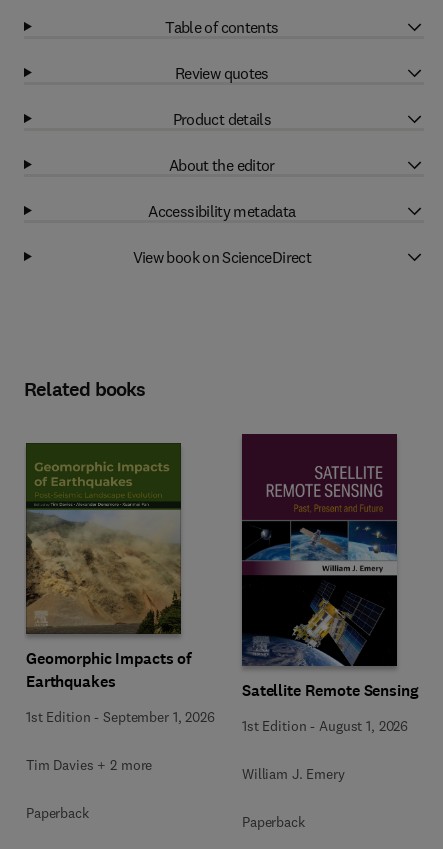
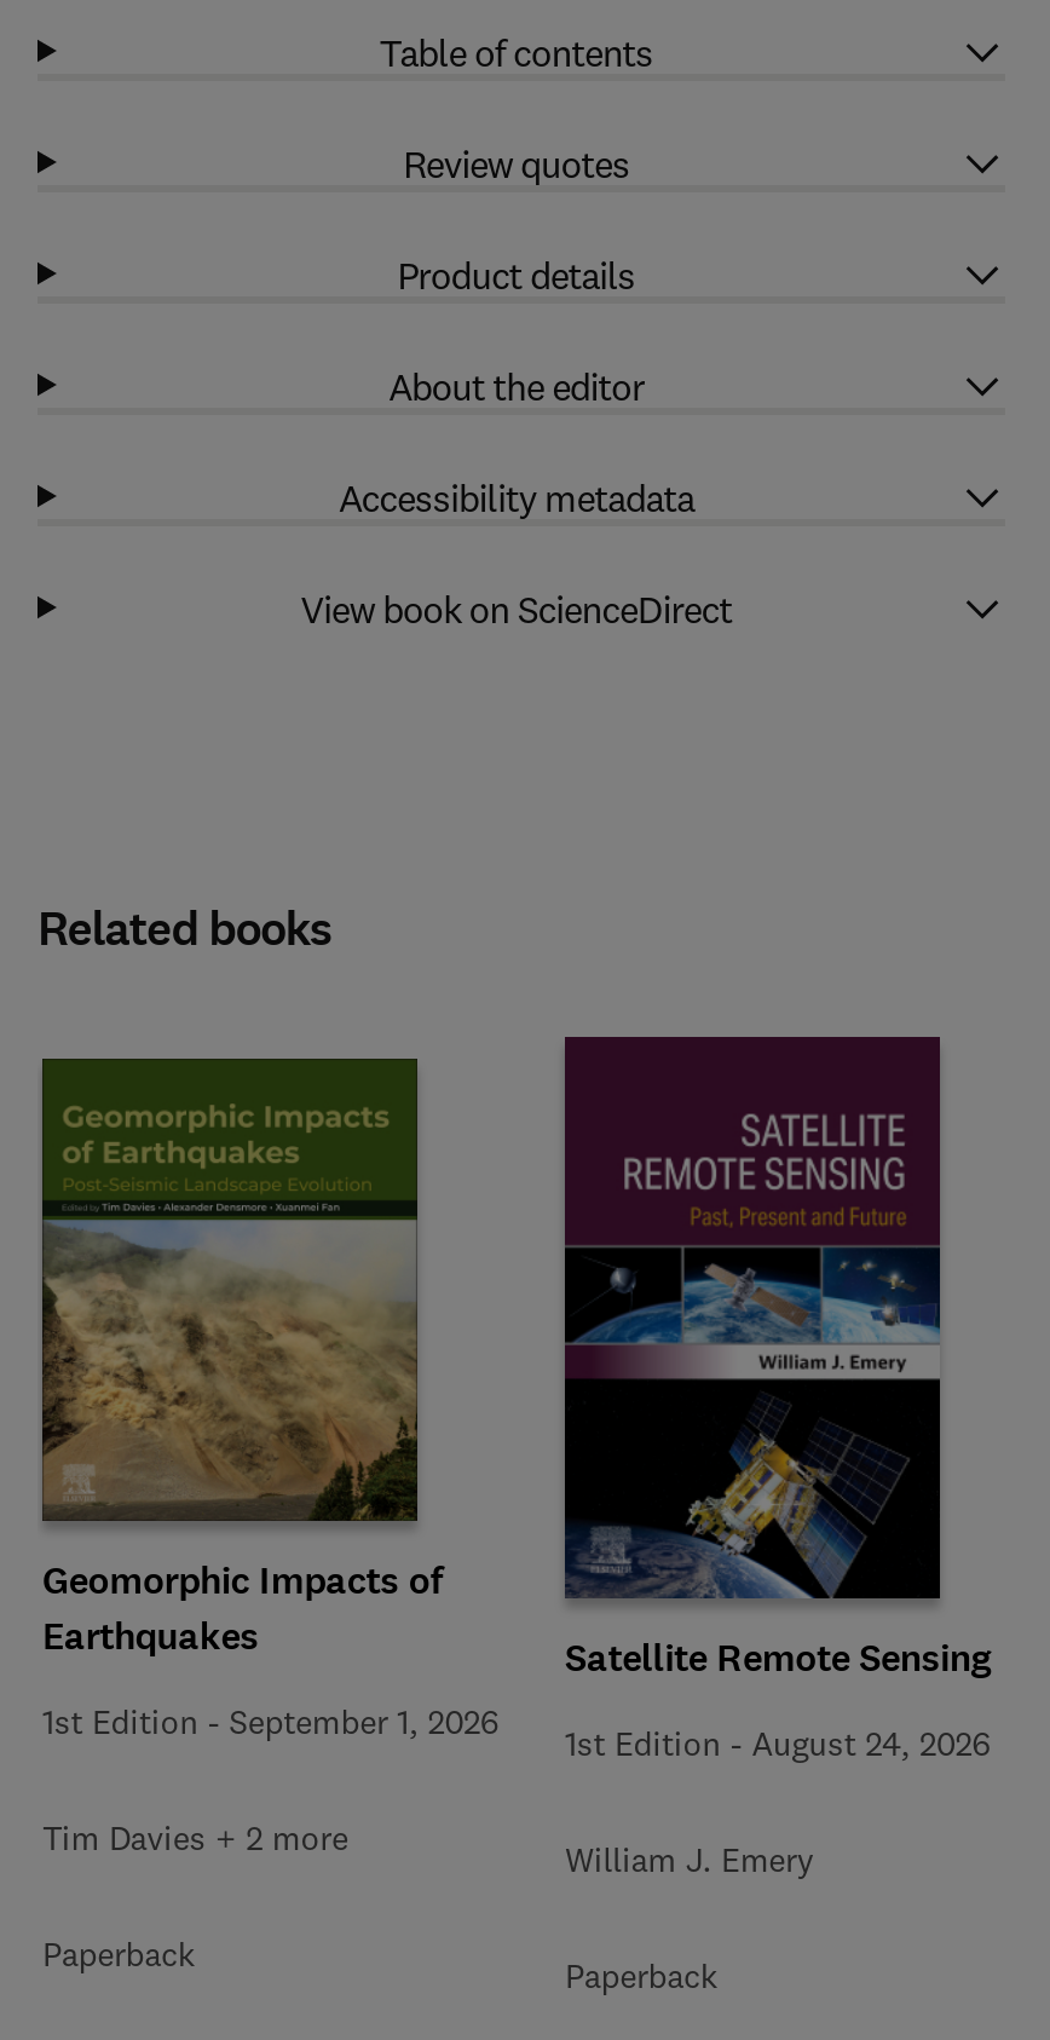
[242,716,408,734] 1st Edition - August 1, 2026 -> [565,1721,991,1764] 1st Edition - August 24, 2026

